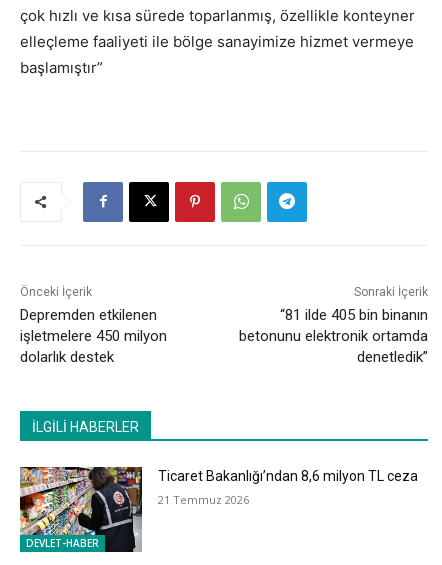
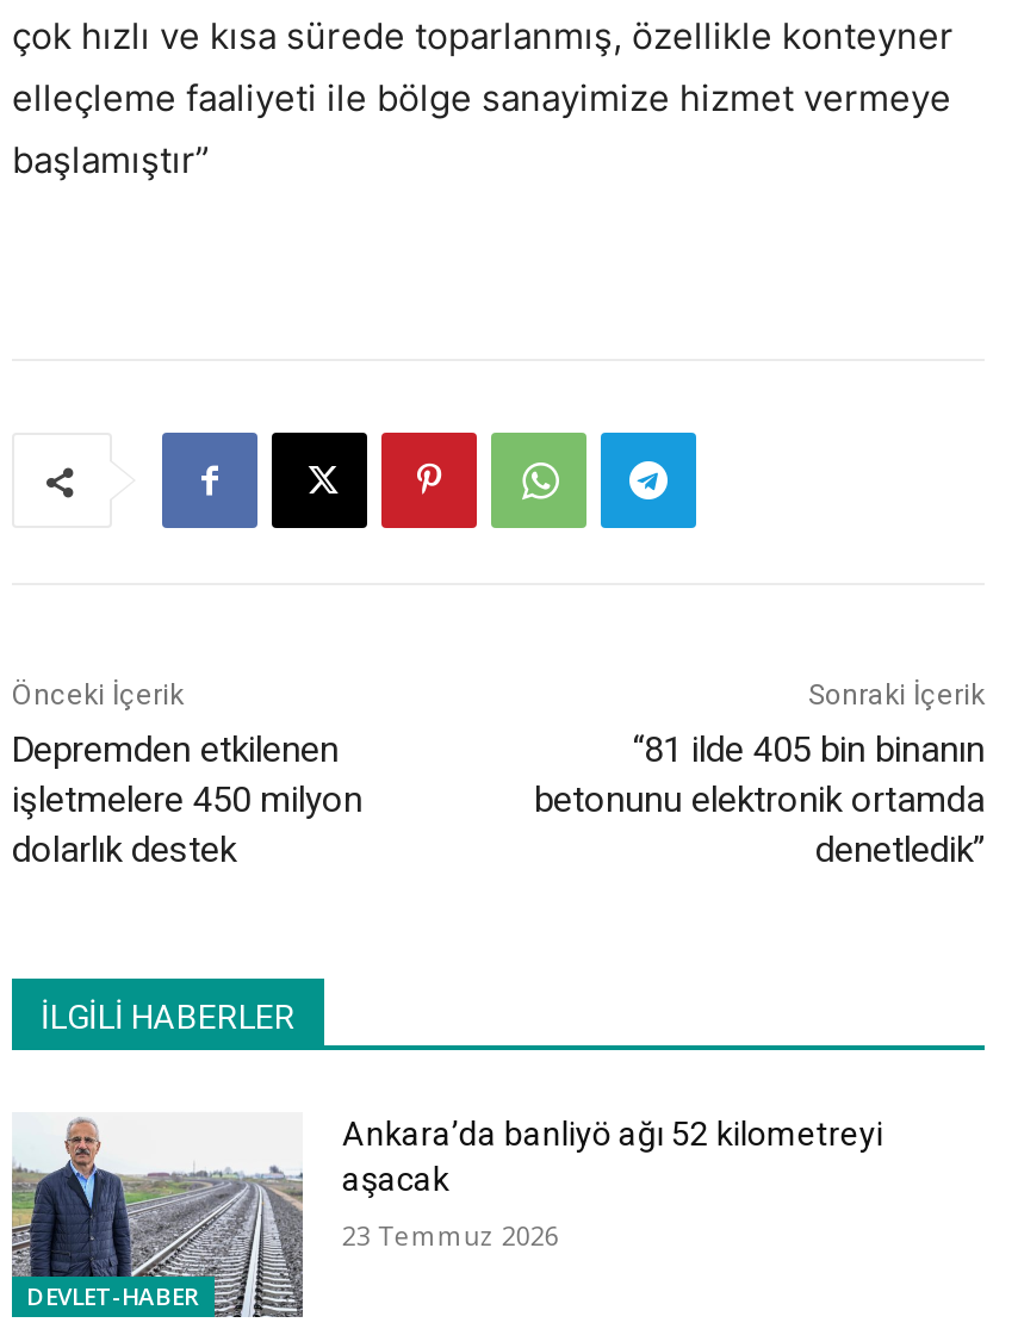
[19,466,418,553] [image] | Ticaret Bakanlığı’ndan 8,6 milyon TL ceza -> [12,1113,883,1318] [image] | Ankara’da banliyö ağı 52 kilometreyi | aşacak
[158,492,249,507] 21 Temmuz 2026 -> [342,1217,559,1253] 23 Temmuz 2026

